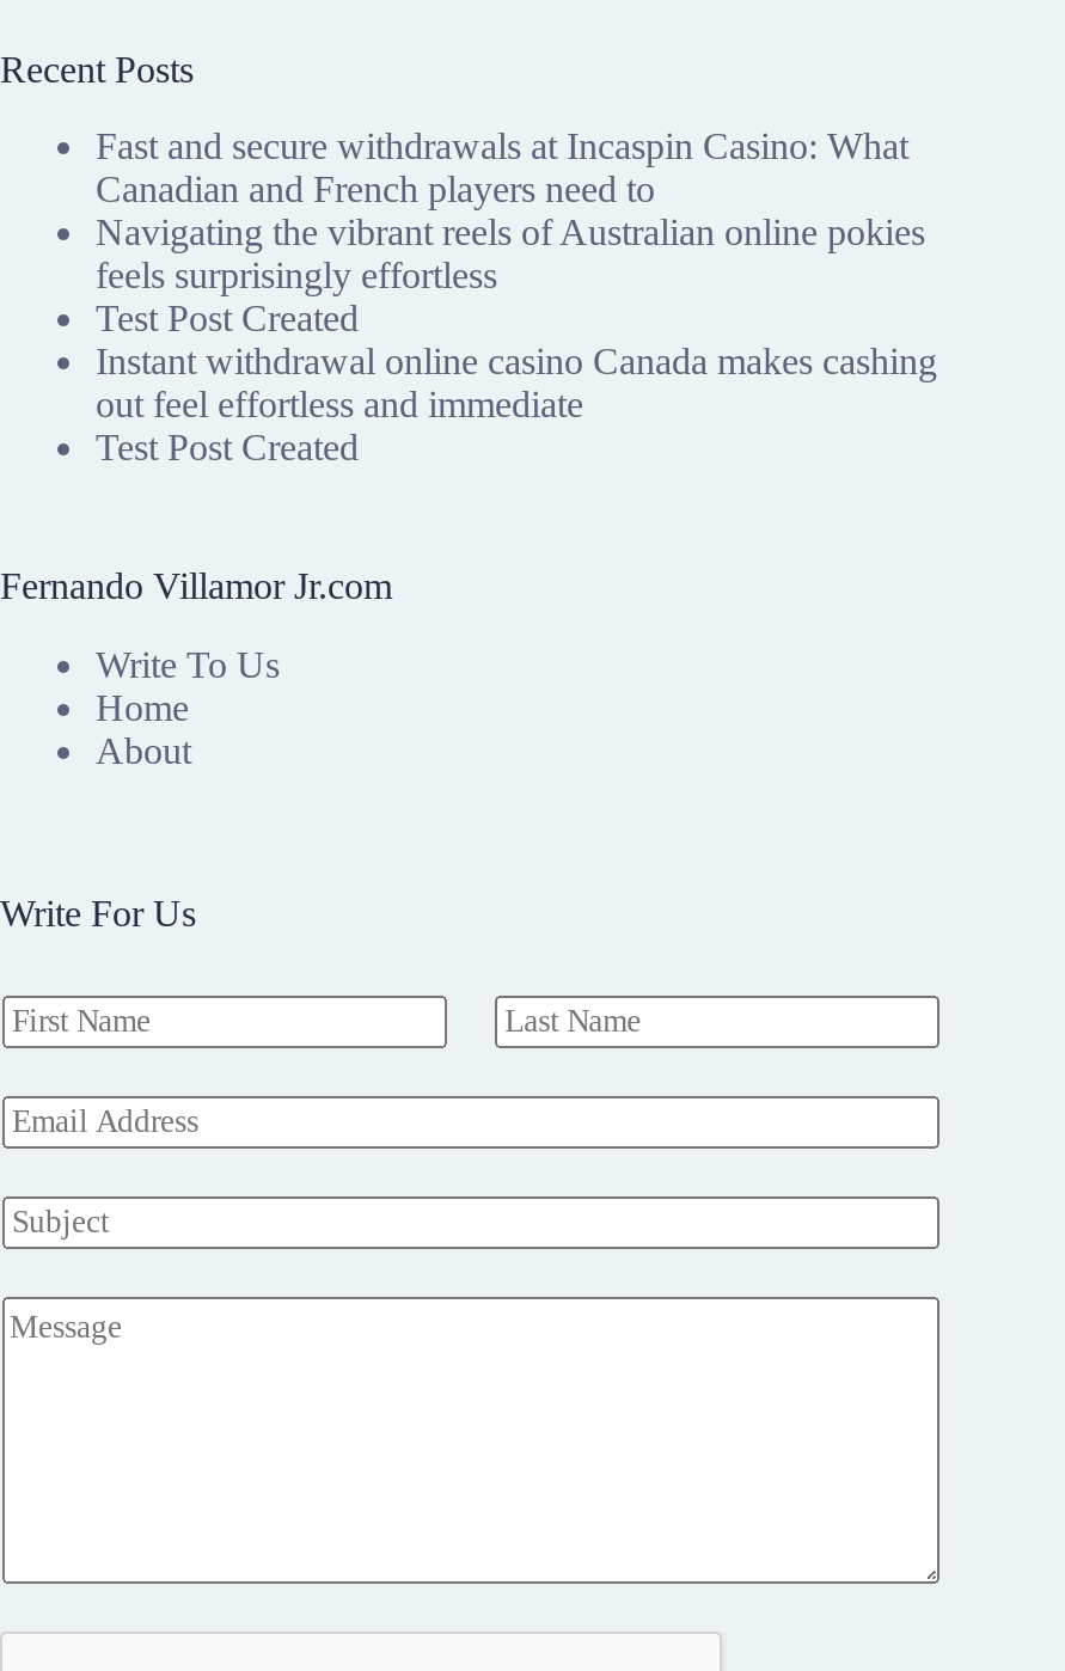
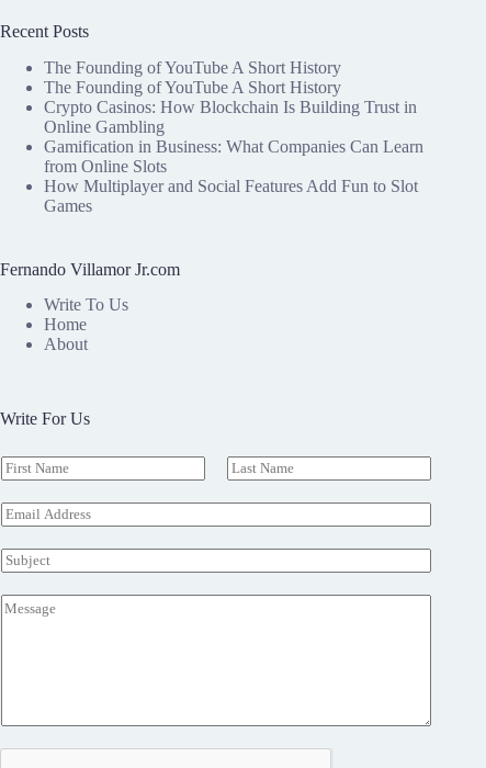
[96,127,937,469] Fast and secure withdrawals at Incaspin Casino: What | Canadian and French players need to | Navigating the vibrant reels of Australian online pokies | feels surprisingly effortless | Test Post Created | Instant withdrawal online casino Canada makes cashing | out feel effortless and immediate | Test Post Created -> [44,58,423,215] The Founding of YouTube A Short History | The Founding of YouTube A Short History | Crypto Casinos: How Blockchain Is Building Trust in | Online Gambling | Gamification in Business: What Companies Can Learn | from Online Slots | How Multiplayer and Social Features Add Fun to Slot | Games

